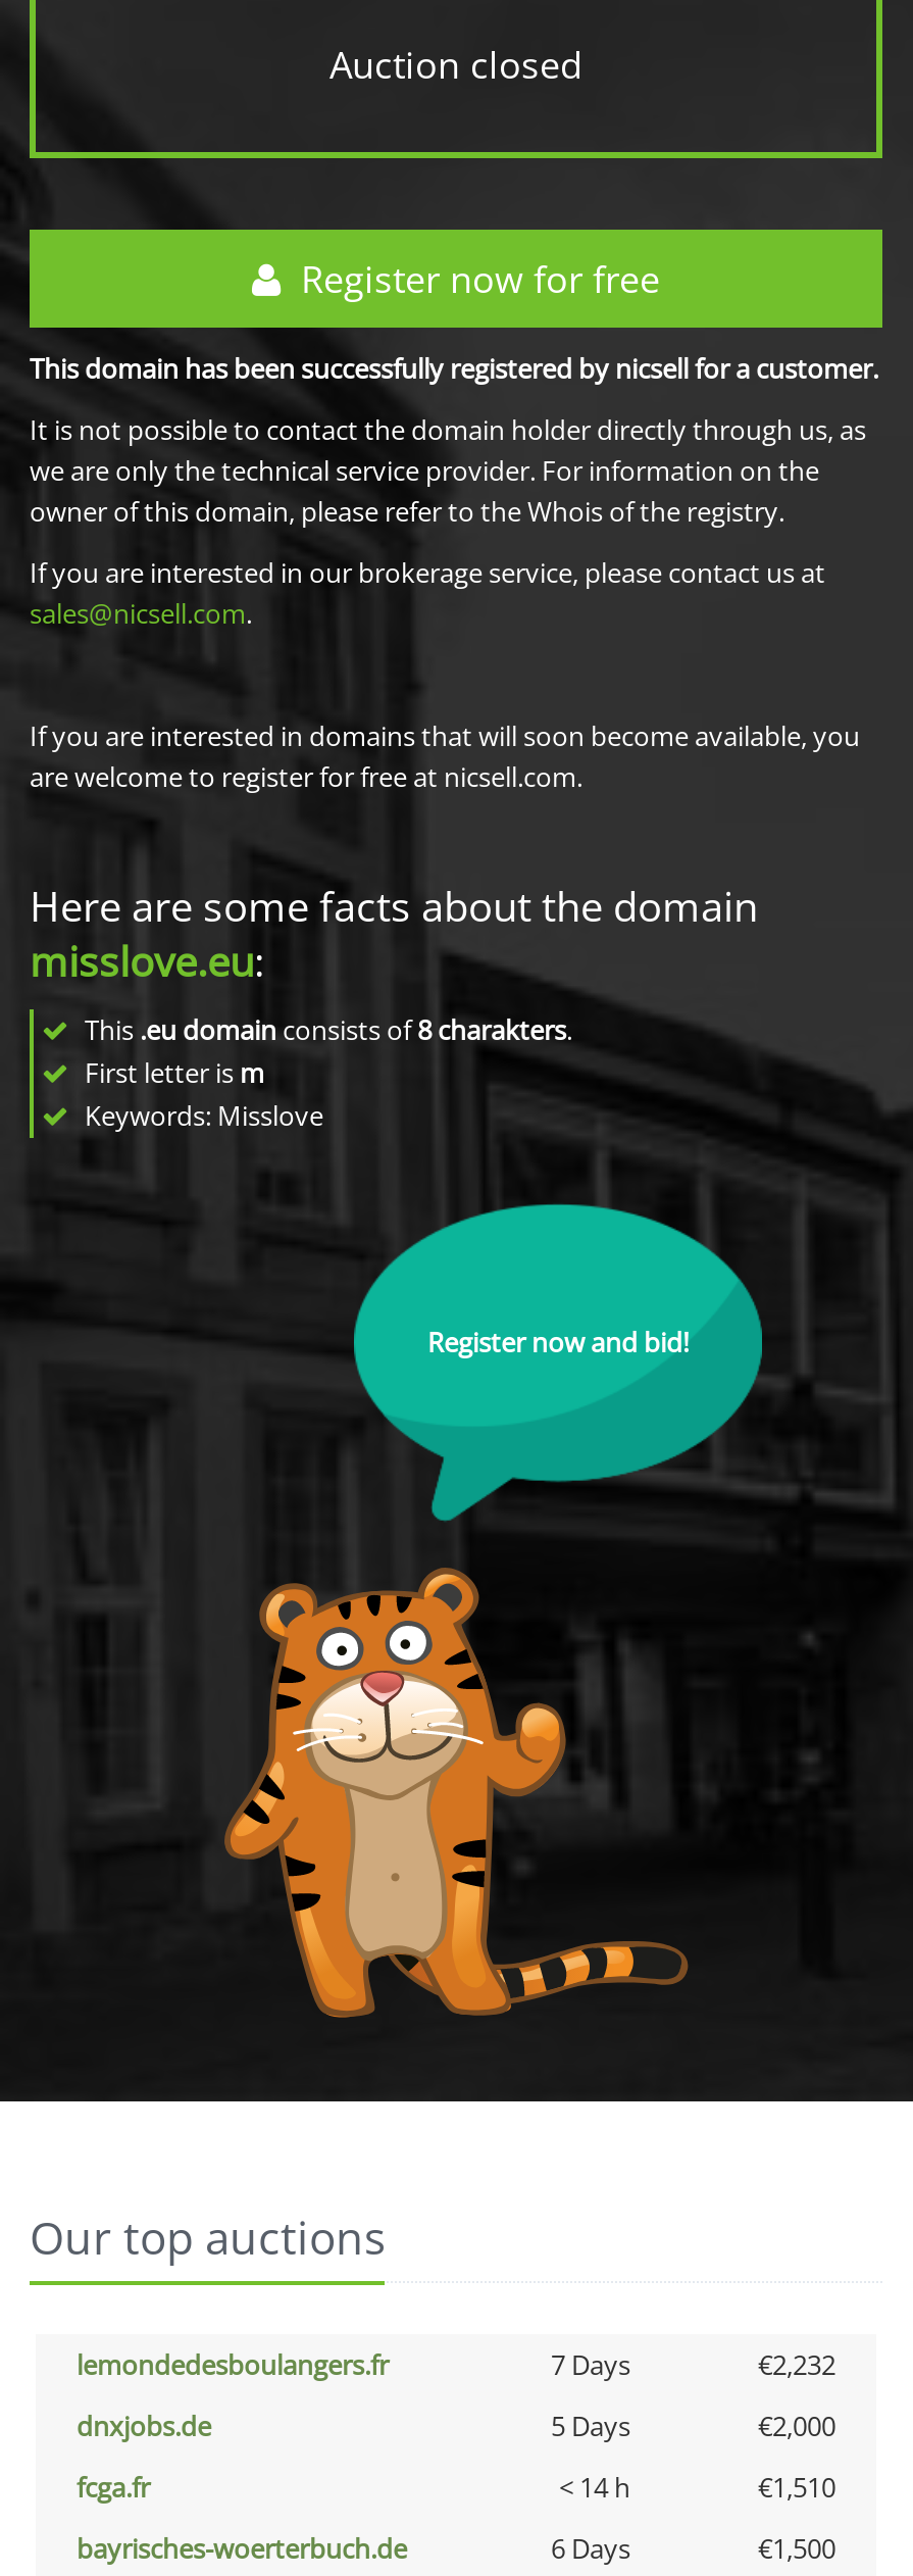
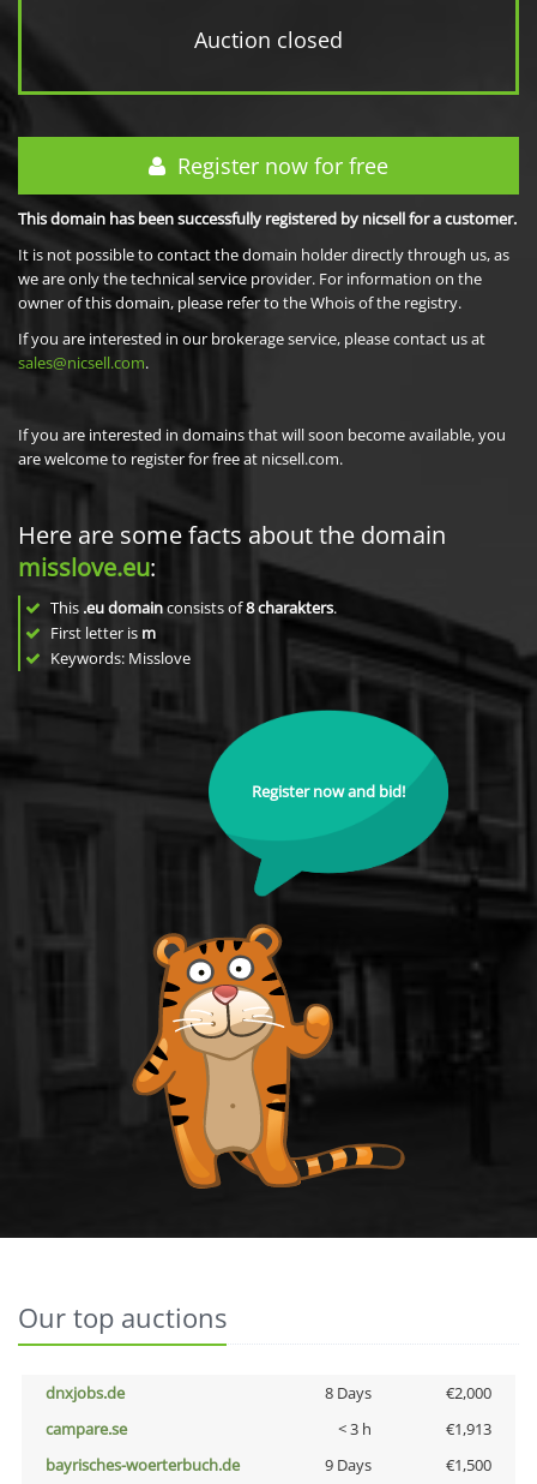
[77,2346,835,2383] lemondedesboulangers.fr | 7 Days | €2,232 -> none
[551,2408,630,2444] 5 Days -> [324,1382,371,1404] 8 Days
[77,2469,835,2506] fcga.fr | < 14 h | €1,510 -> [46,1418,491,1440] campare.se | < 3 h | €1,913
[551,2530,630,2567] 6 Days -> [324,1454,371,1476] 9 Days

